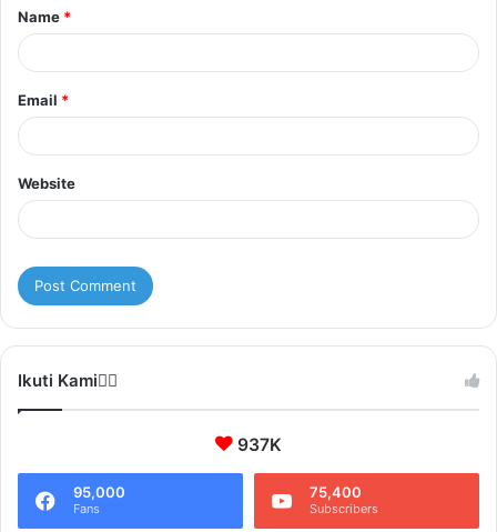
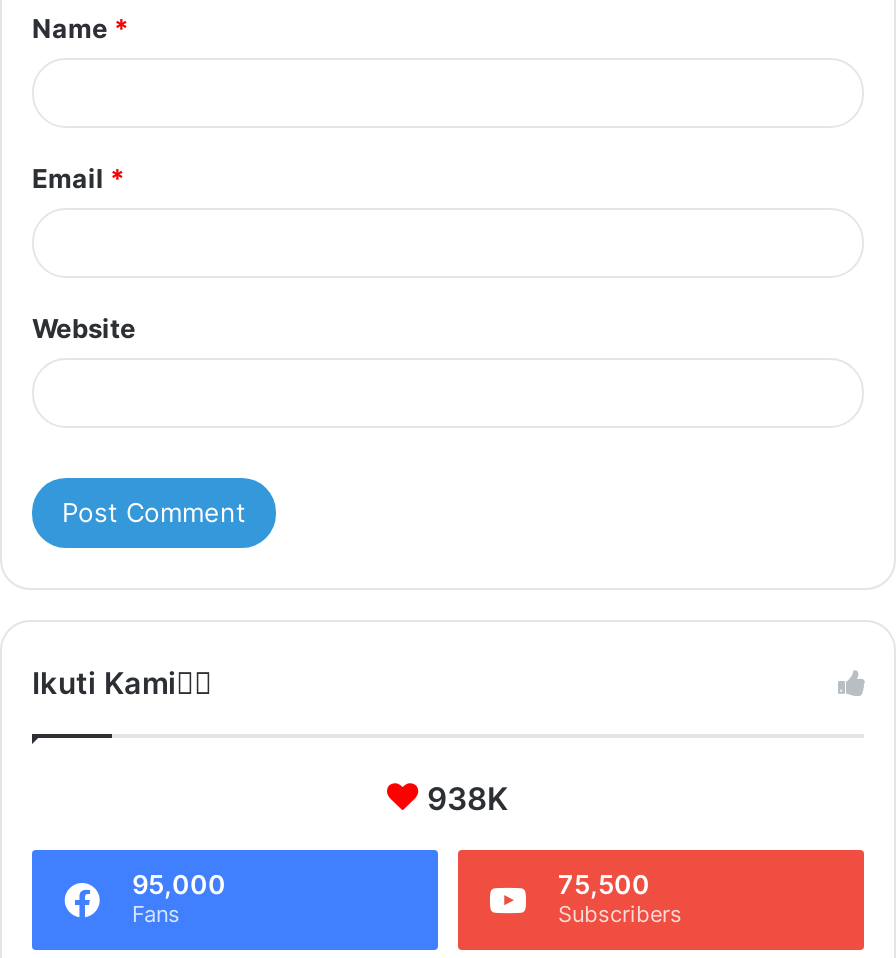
[237,434,282,455] 937K -> [427,780,509,818] 938K
[310,483,362,501] 75,400 -> [558,868,650,900] 75,500

